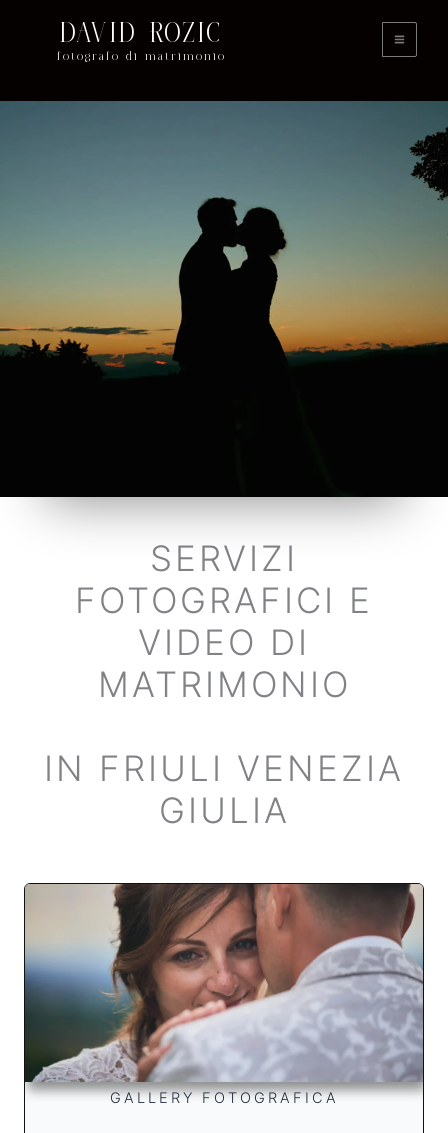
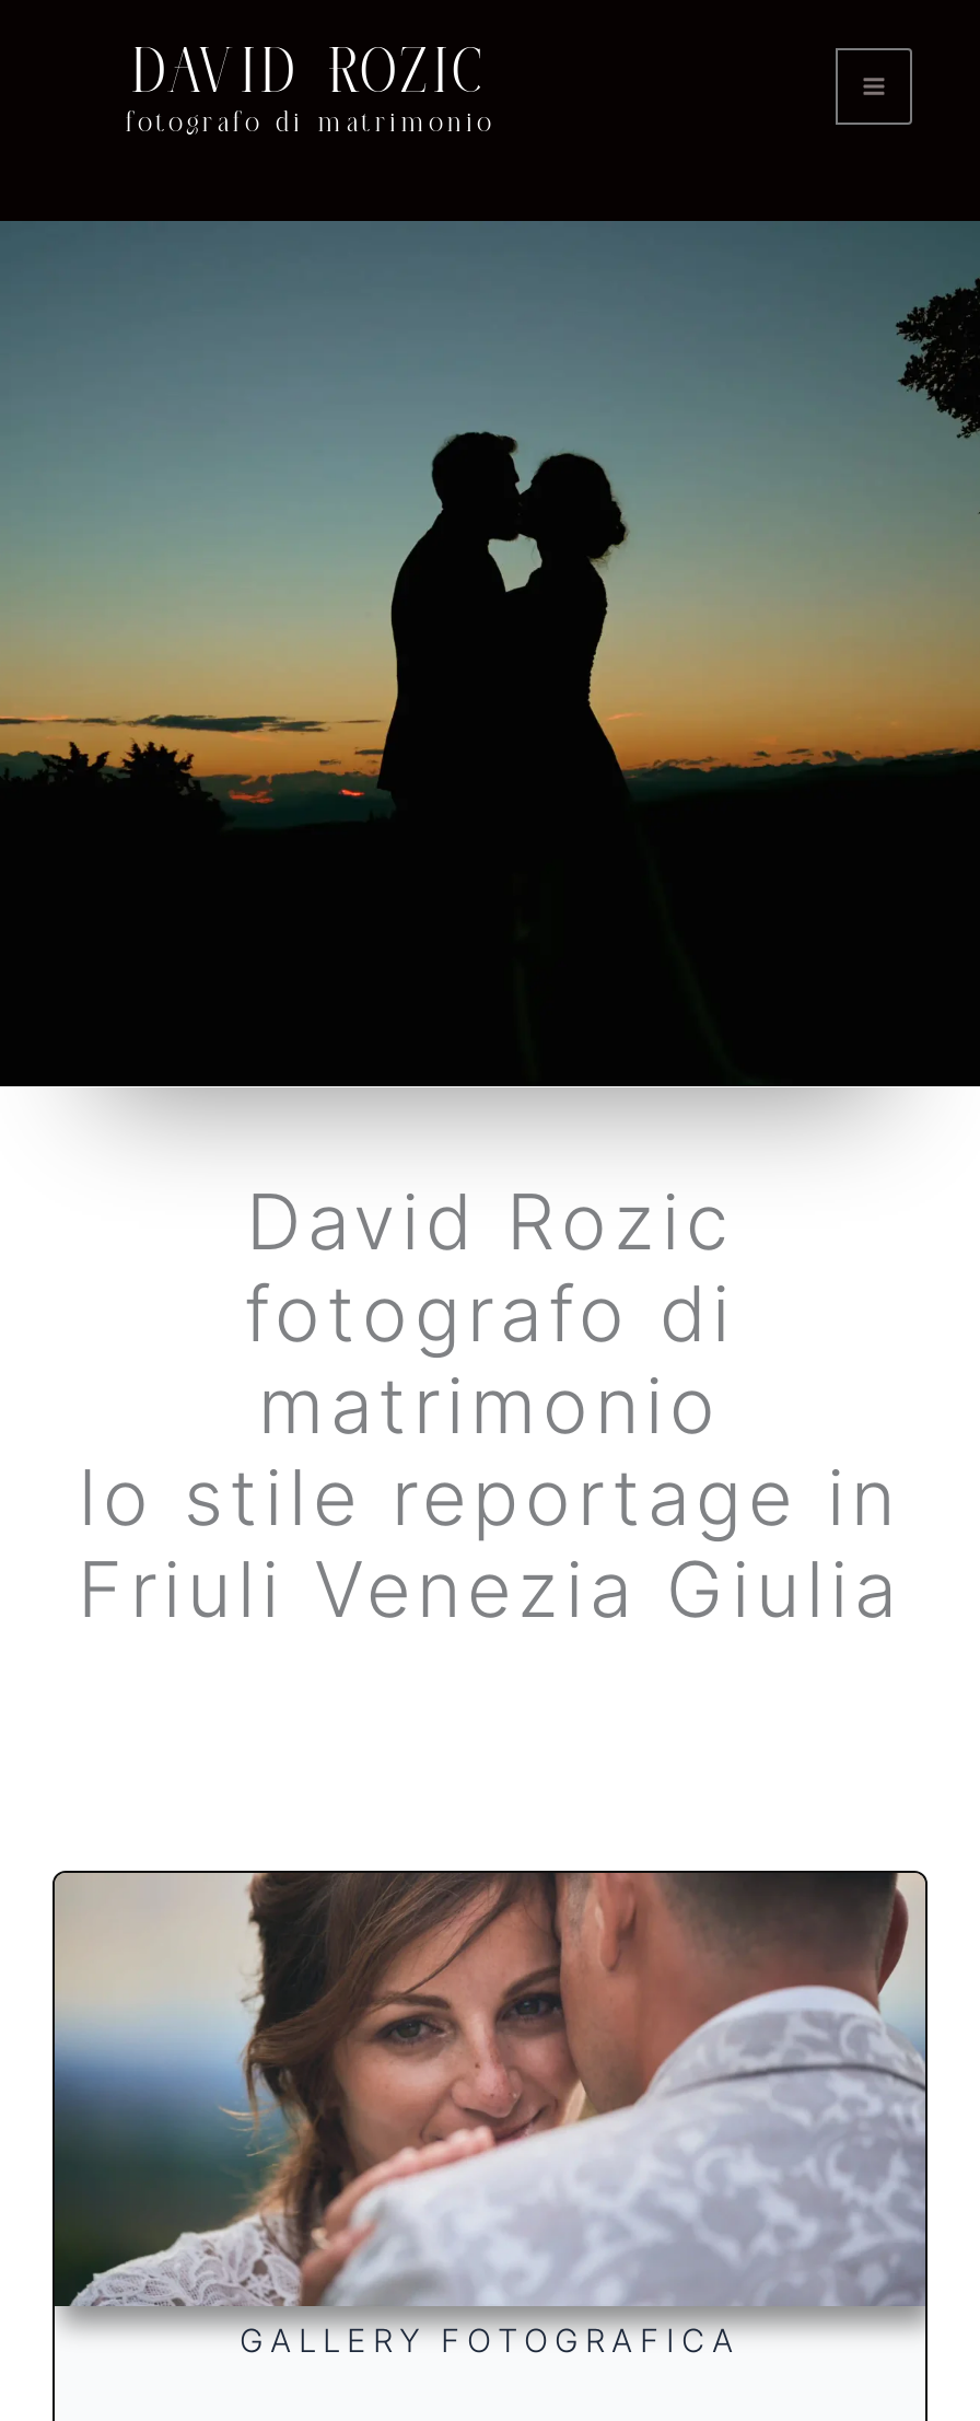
[44,537,404,831] SERVIZI | FOTOGRAFICI E | VIDEO DI | MATRIMONIO | IN FRIULI VENEZIA | GIULIA -> [78,1174,902,1634] David Rozic | fotografo di | matrimonio | lo stile reportage in | Friuli Venezia Giulia

